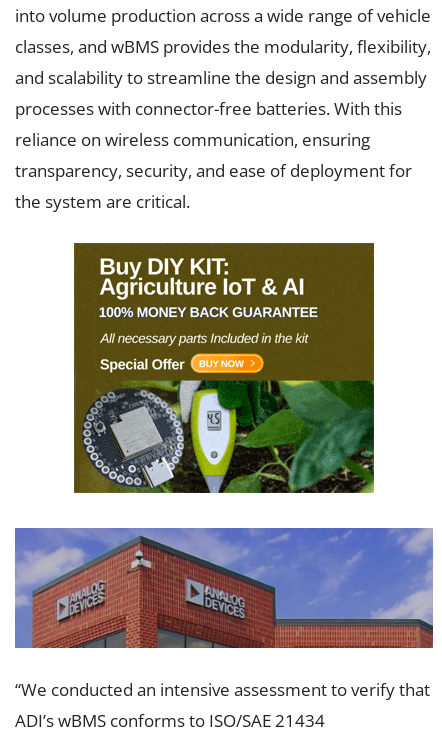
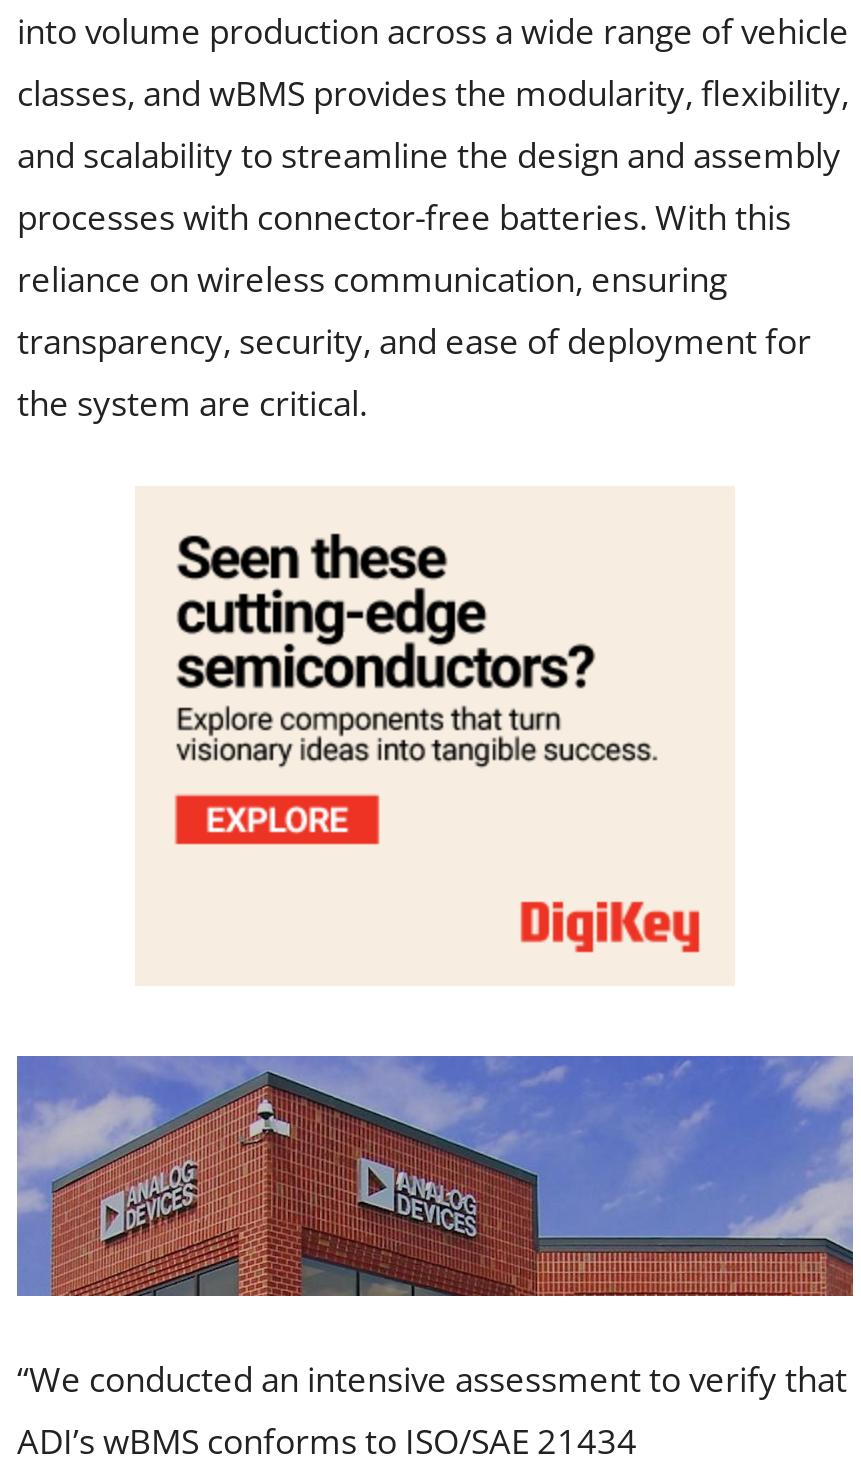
[73,242,375,494] [image] -> [135,486,735,986] [image]

